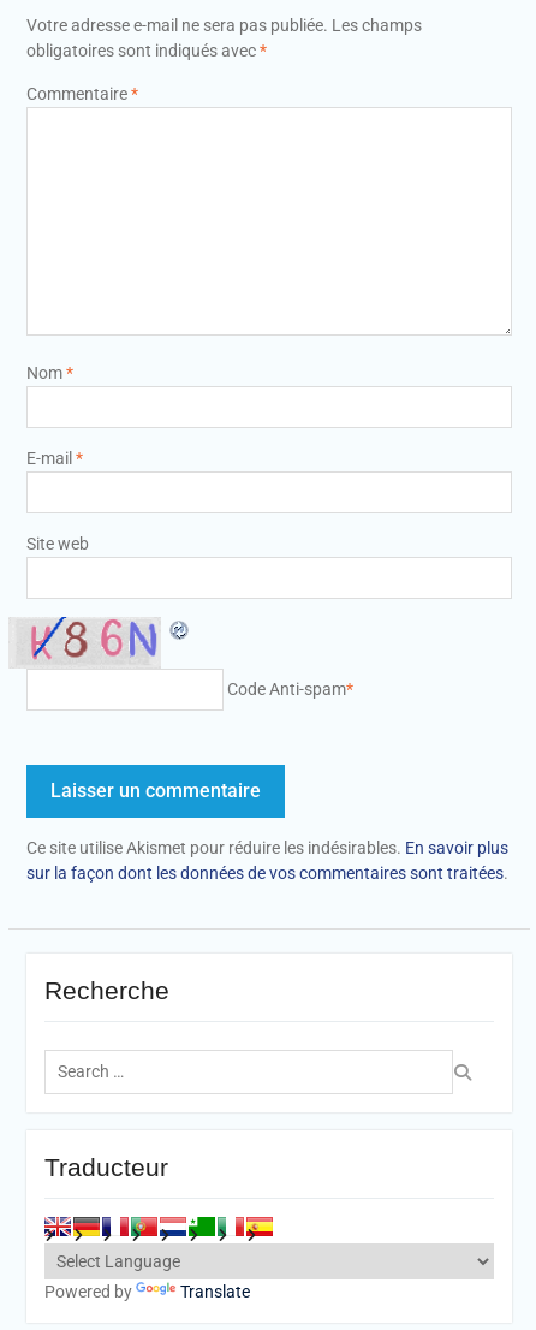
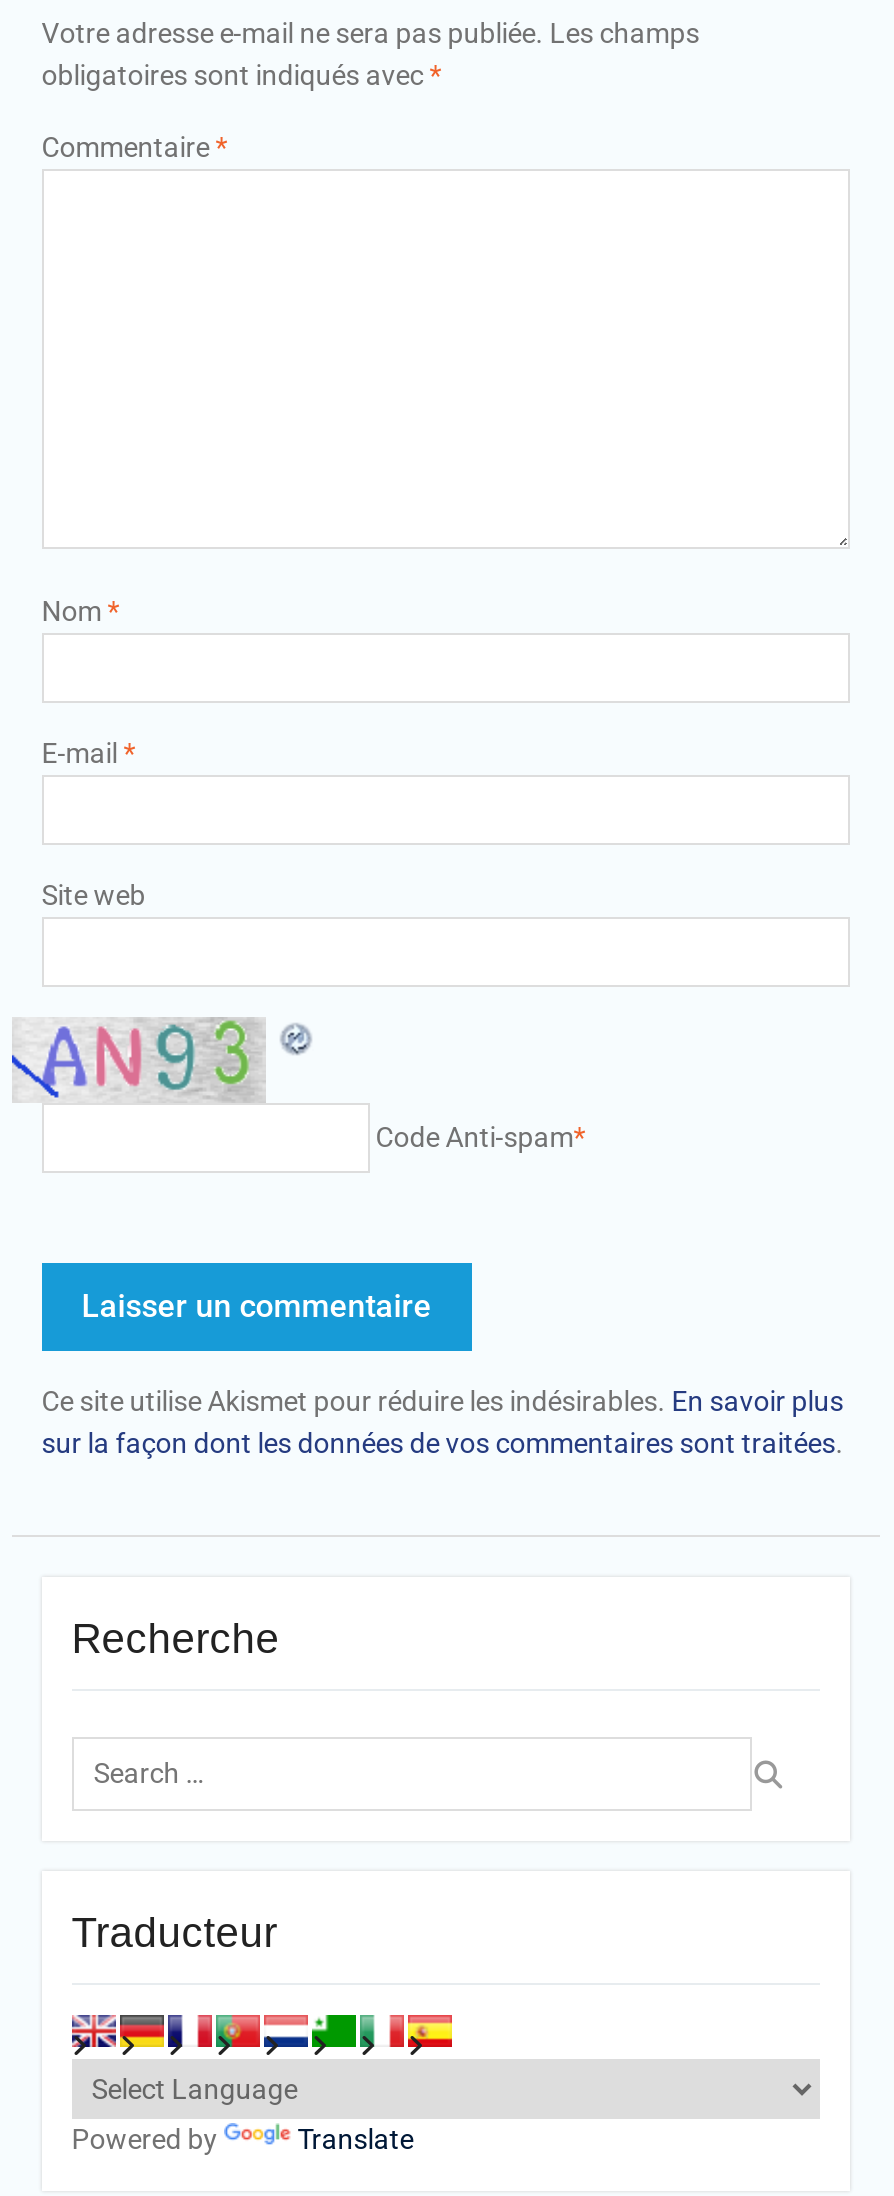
[8,616,156,664] [image] -> [10,1017,258,1099] [image]

